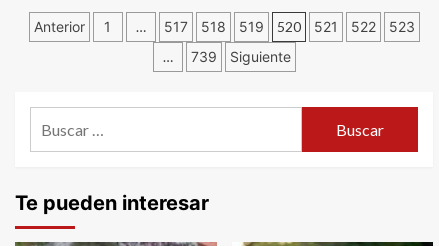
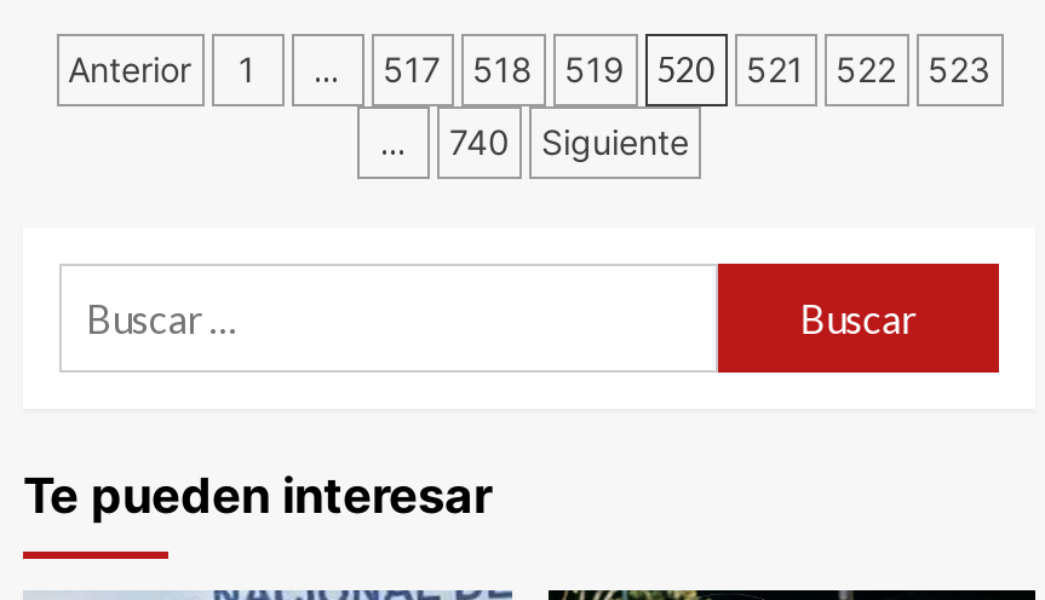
[190,48,216,65] 739 -> [449,121,510,162] 740

